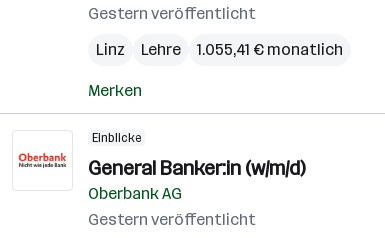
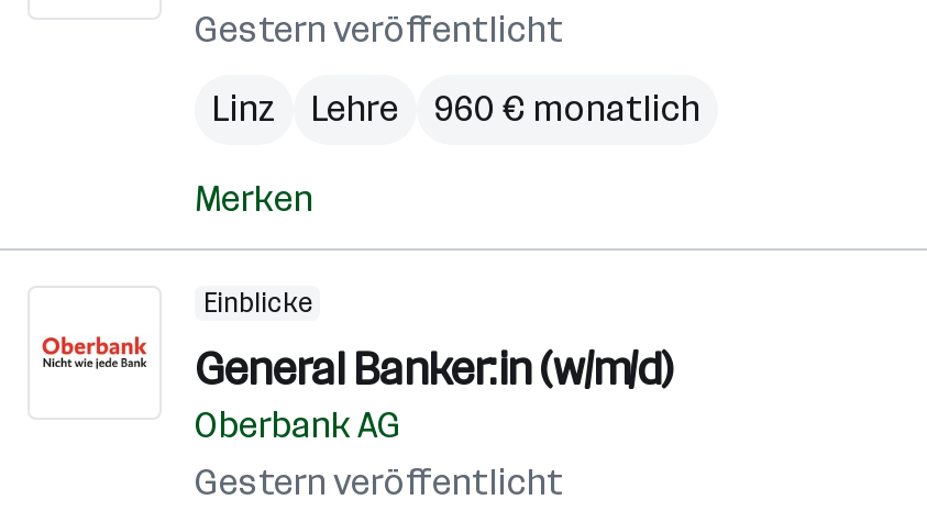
[96,40,343,59] Linz Lehre 1.055,41 € monatlich -> [212,88,700,130] Linz Lehre 960 € monatlich

